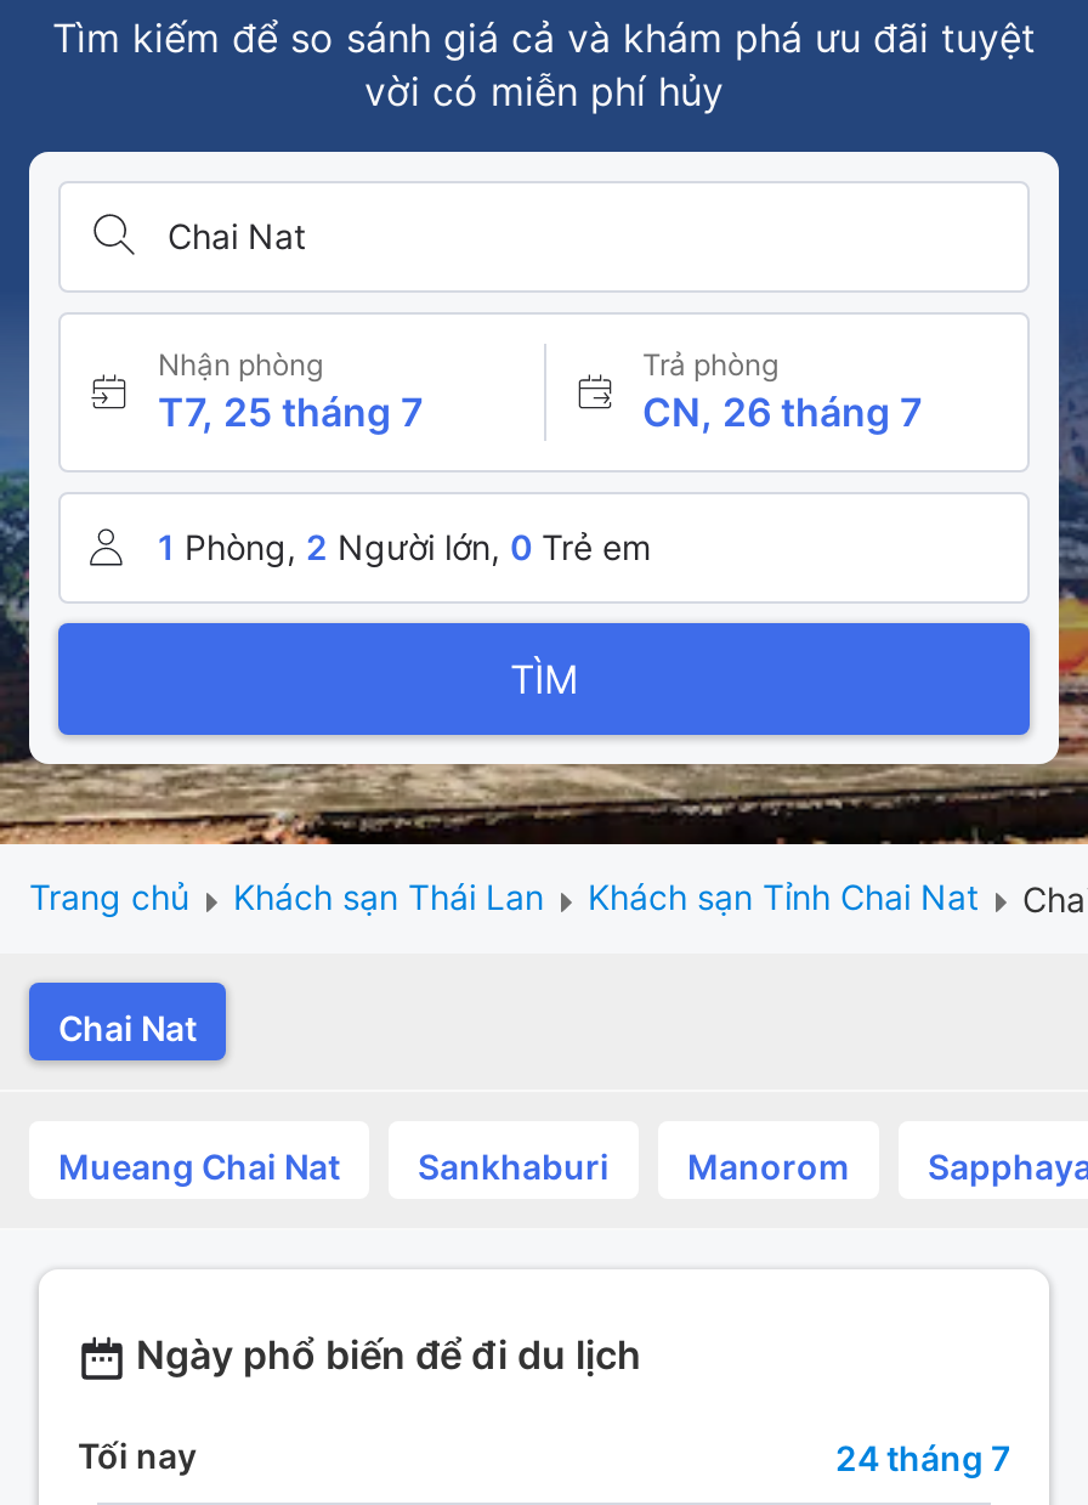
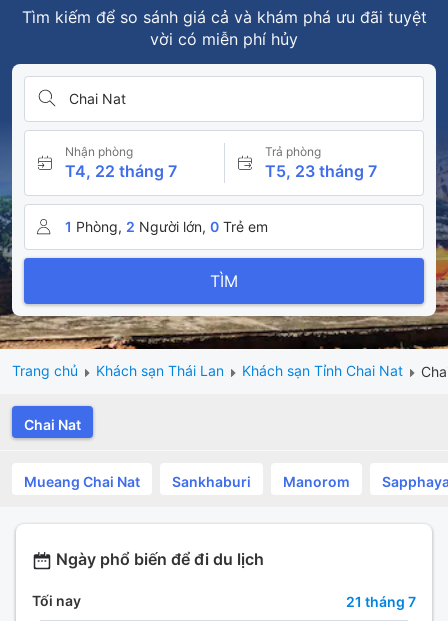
[158,387,423,436] T7, 25 tháng 7 -> [65,161,177,181] T4, 22 tháng 7
[642,387,922,436] CN, 26 tháng 7 -> [264,161,376,181] T5, 23 tháng 7
[835,1436,1010,1477] 24 tháng 7 -> [346,593,416,610] 21 tháng 7

